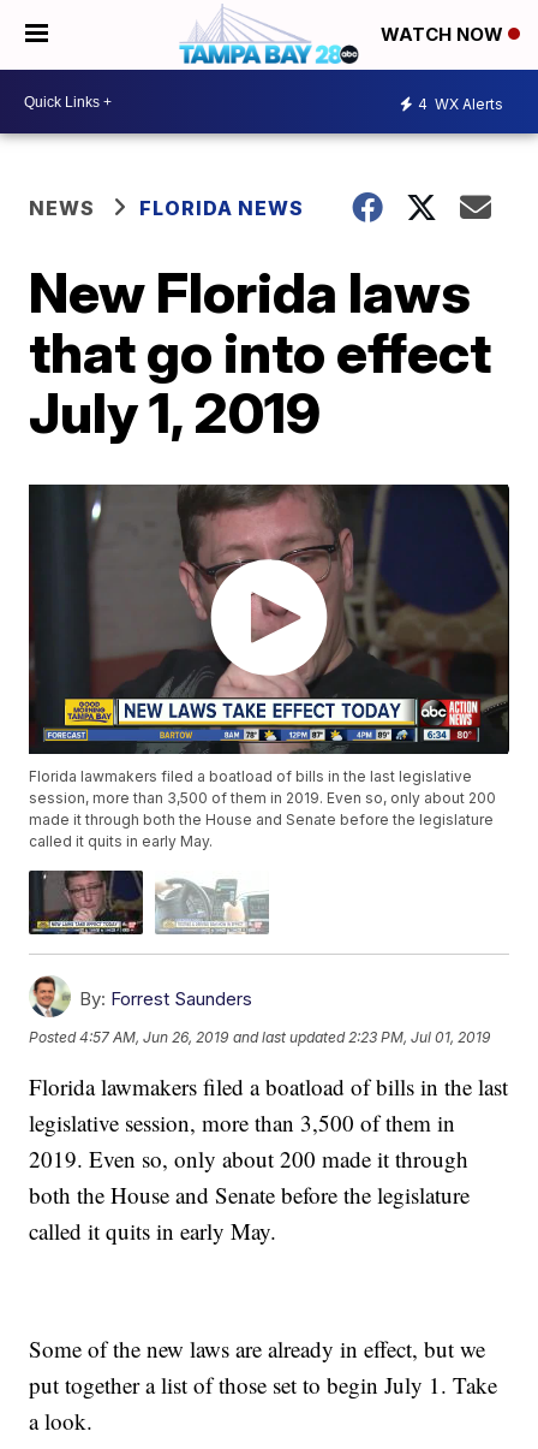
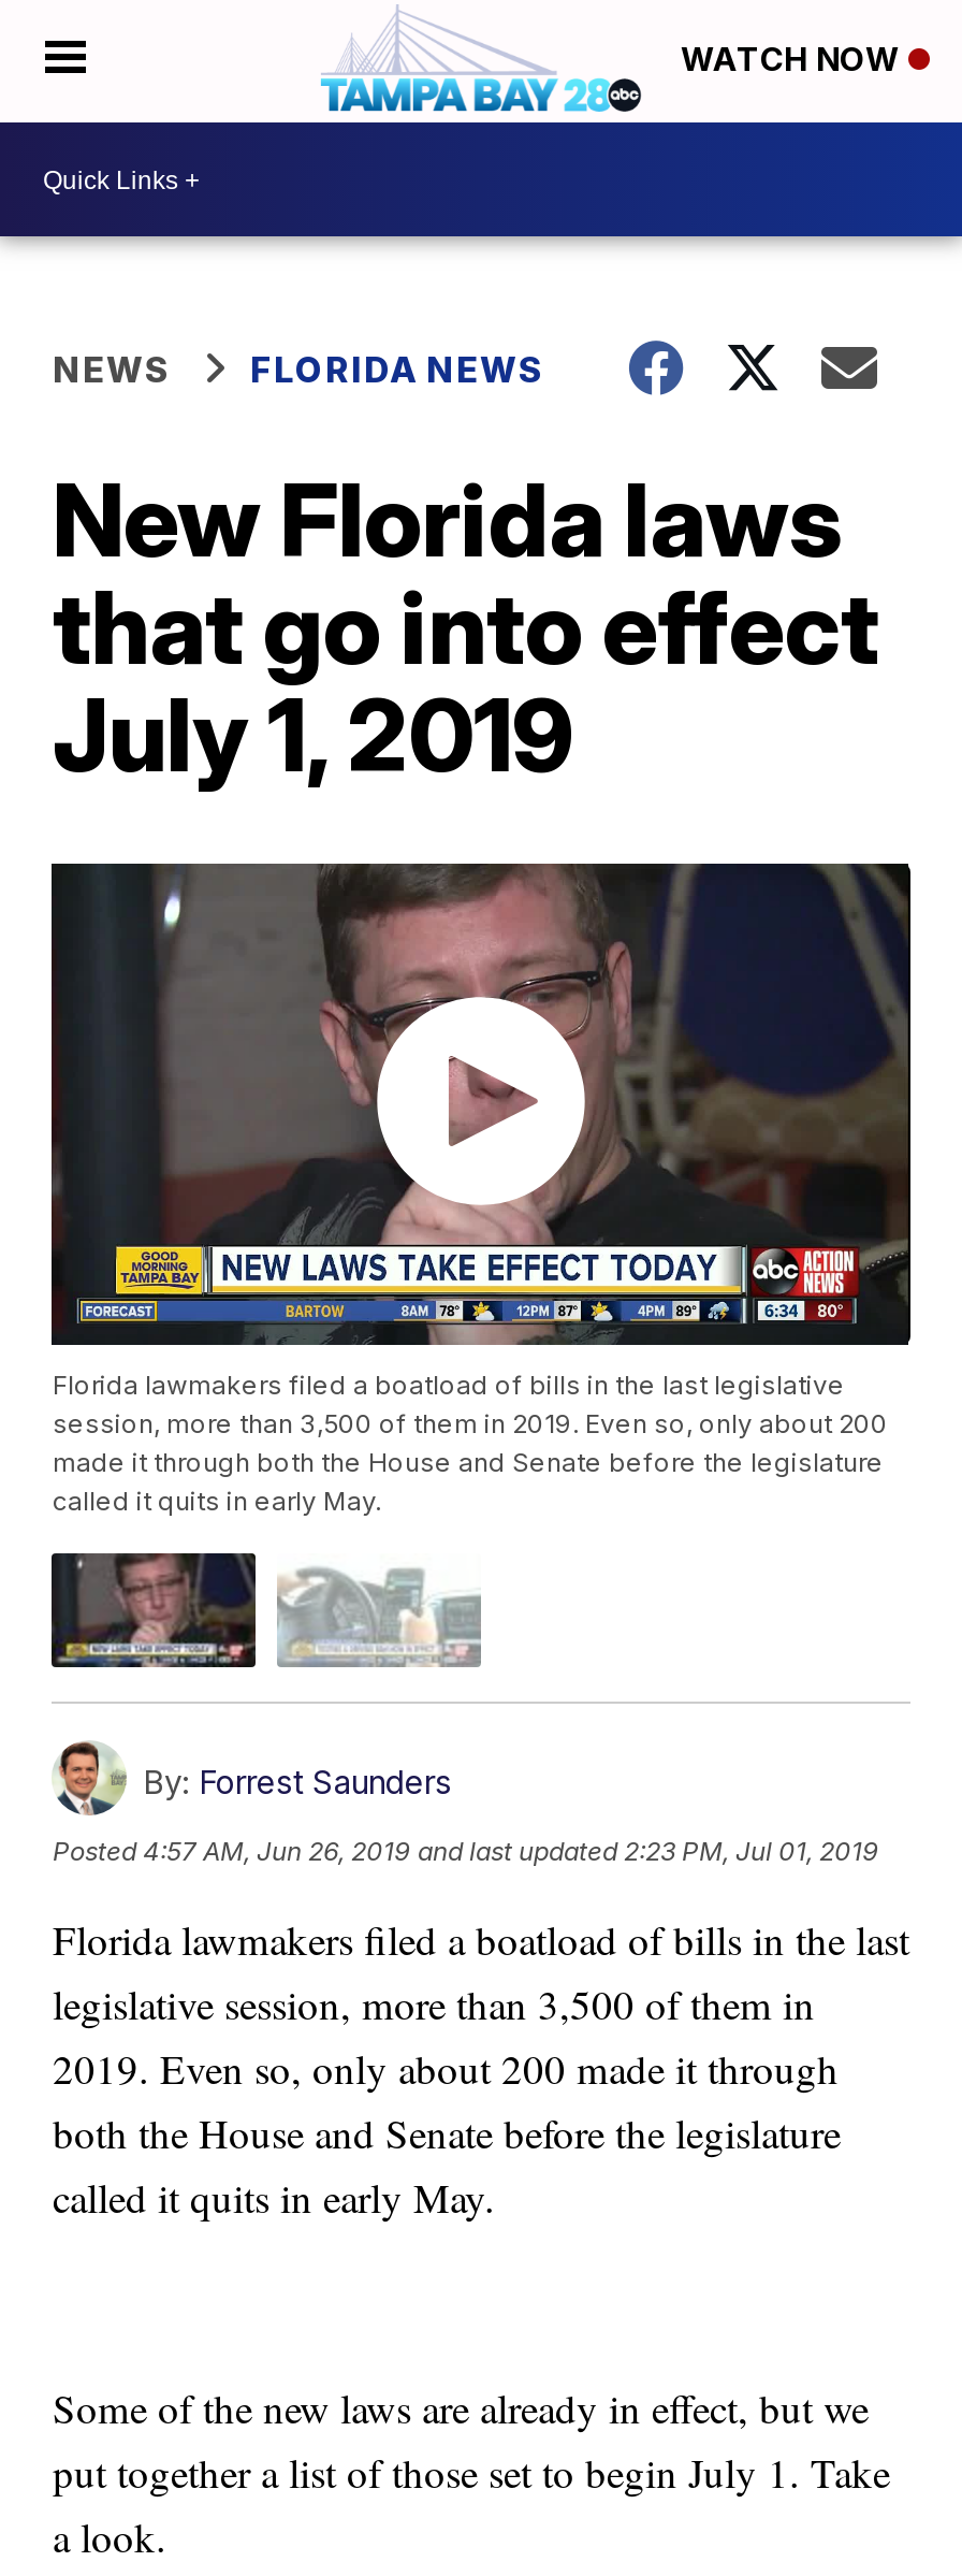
[418,94,503,112] 4 WX Alerts -> none

